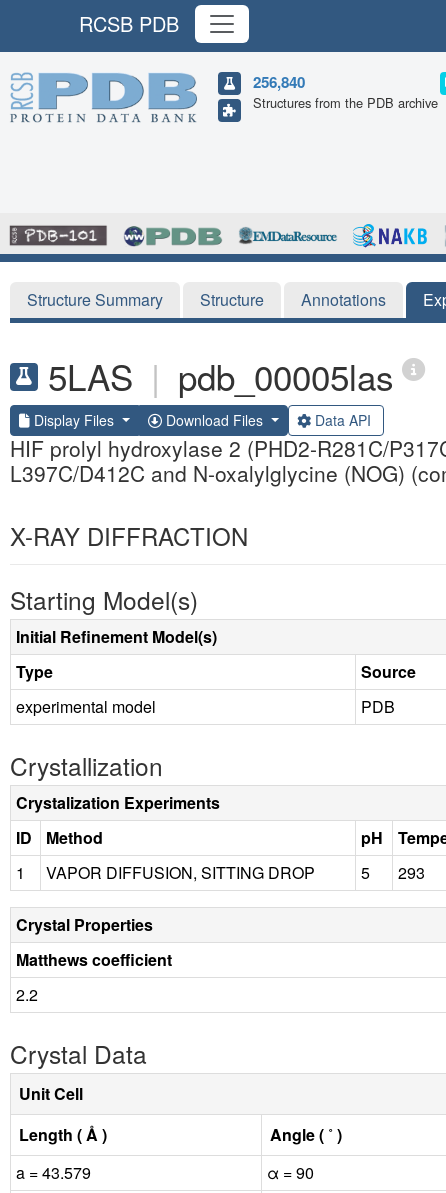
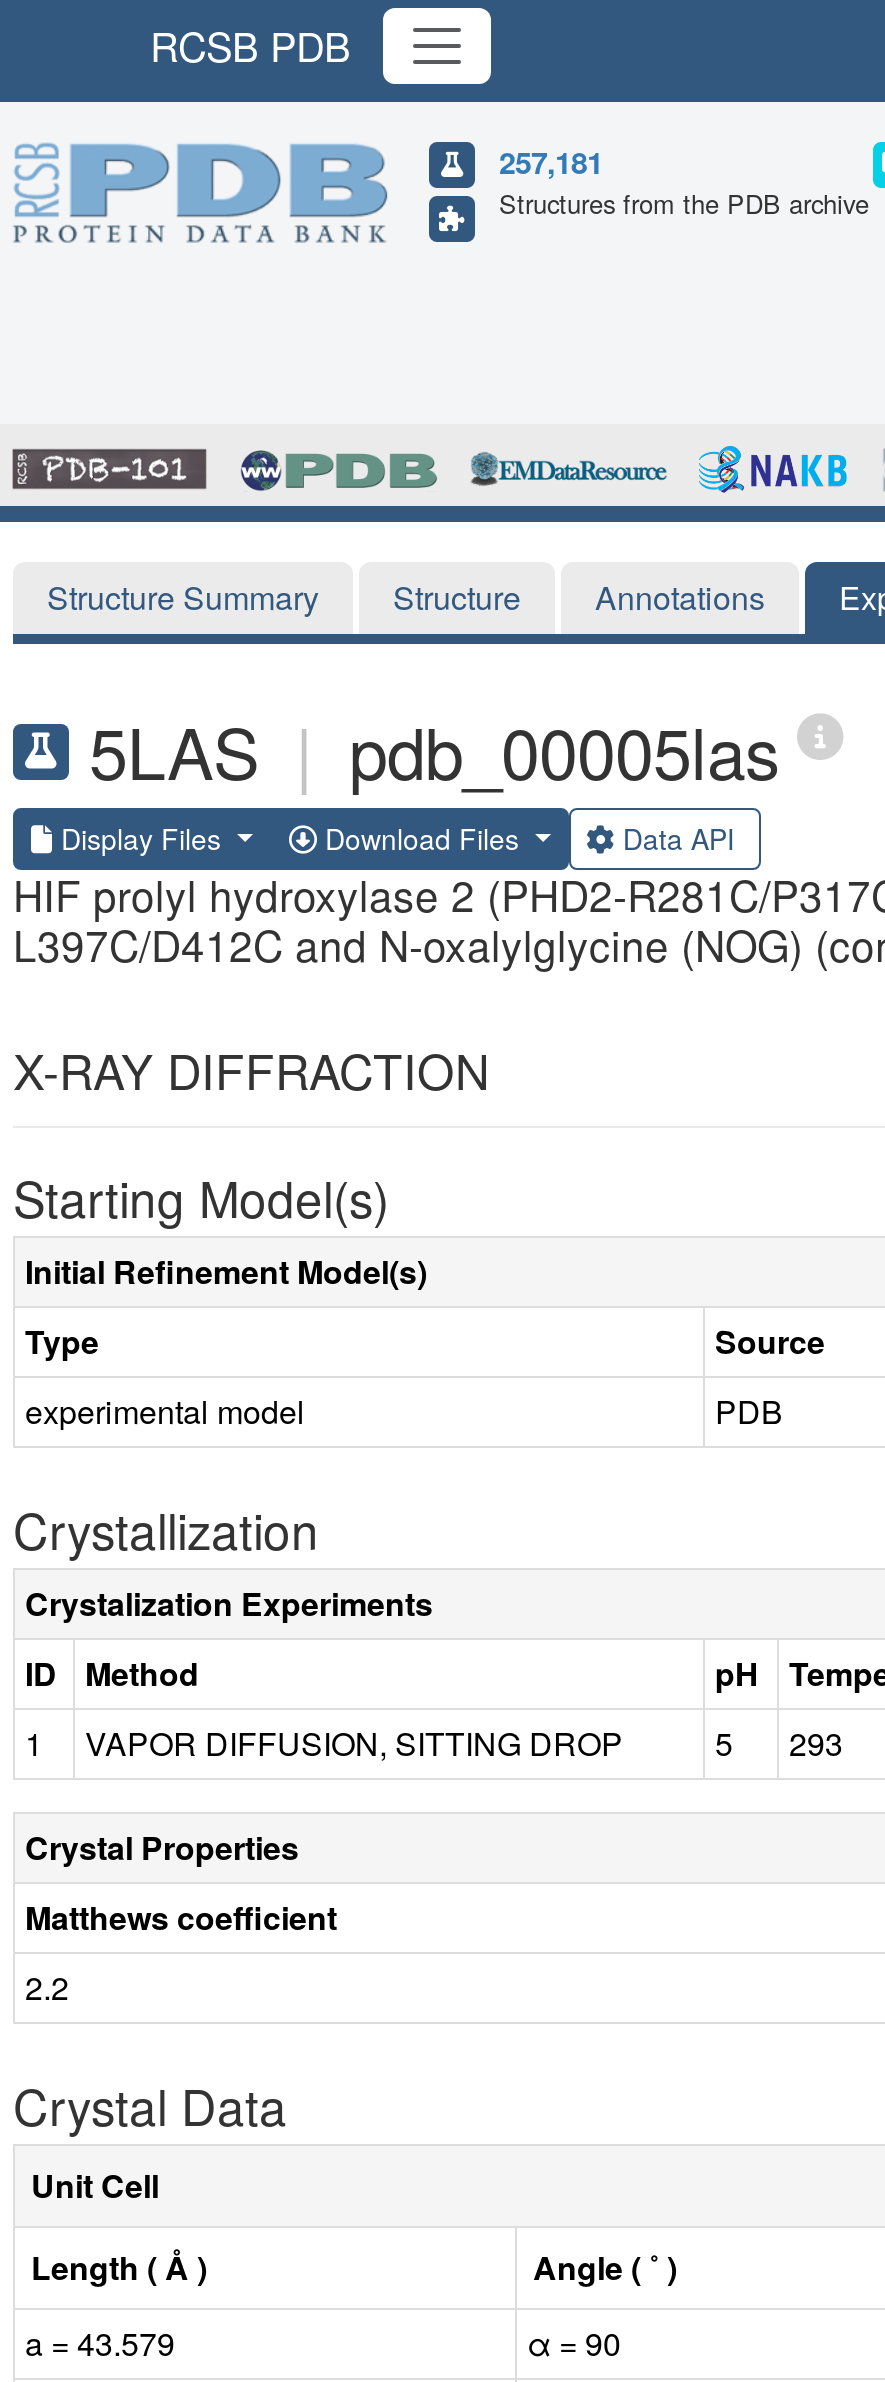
[253,71,305,93] 256,840 -> [499,140,603,184] 257,181

